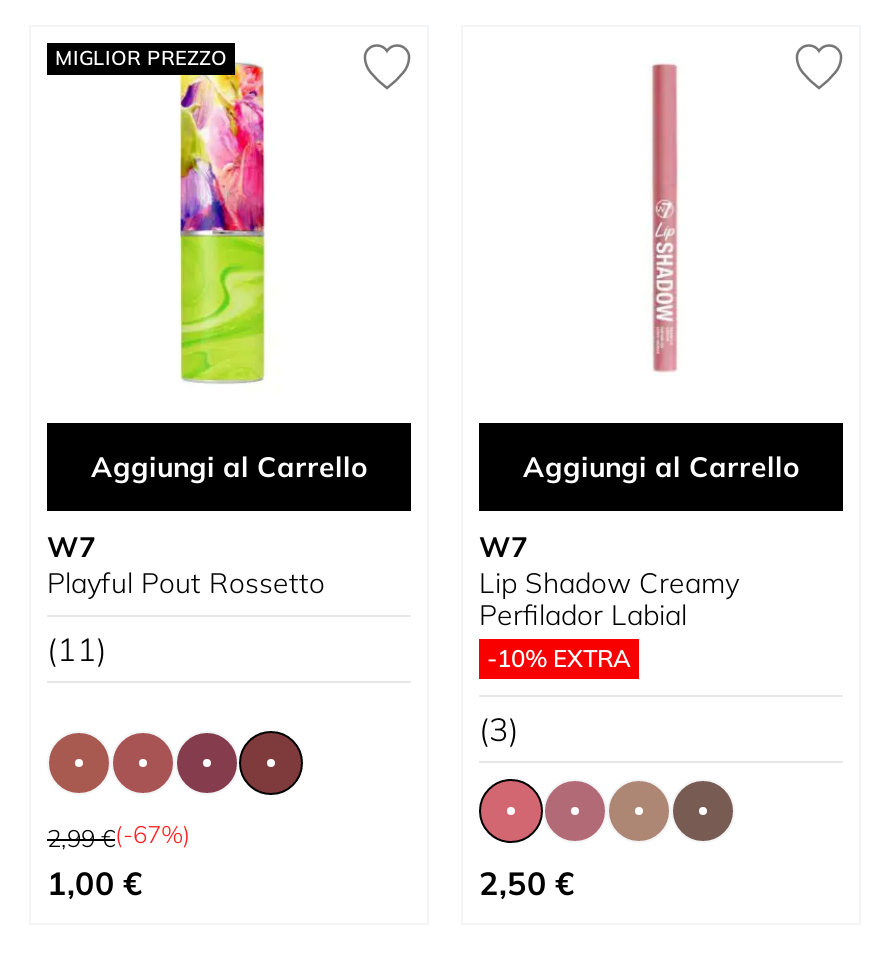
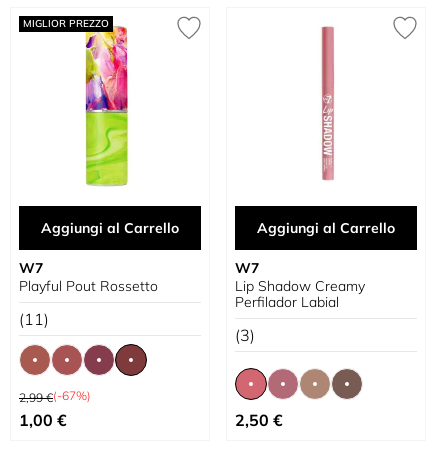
[487,642,631,672] -10% EXTRA -> none

